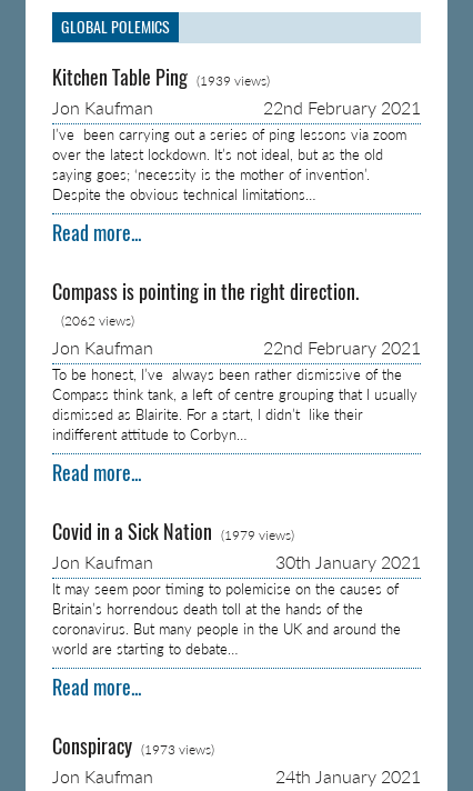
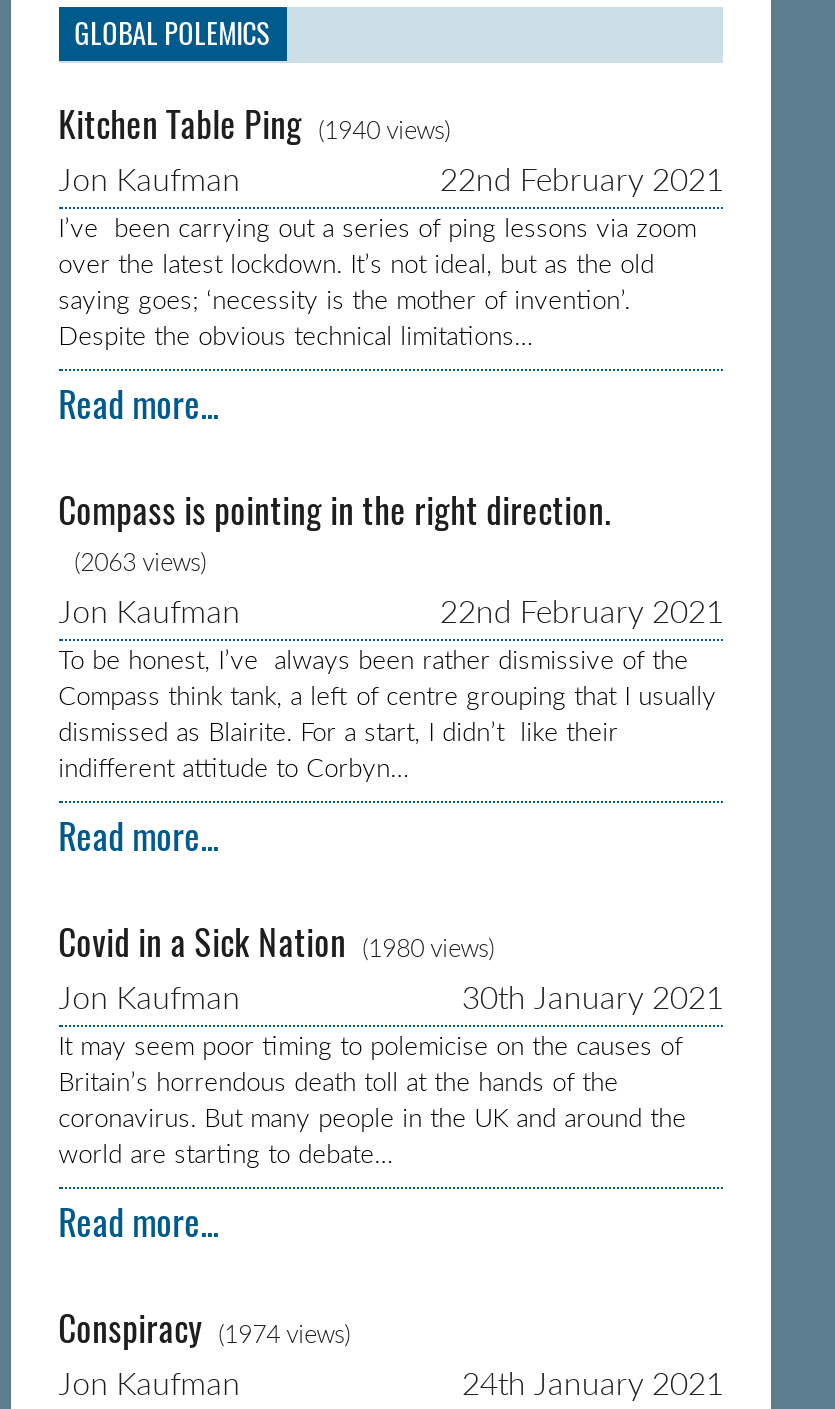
[52,64,269,91] Kitchen Table Ping (1939 views) -> [58,101,450,149] Kitchen Table Ping (1940 views)
[61,312,134,329] (2062 views) -> [74,547,206,577] (2063 views)
[52,519,294,545] Covid in a Sick Nation (1979 views) -> [58,919,494,967] Covid in a Sick Nation (1980 views)
[52,733,214,760] Conspiracy (1973 views) -> [58,1305,350,1353] Conspiracy (1974 views)

